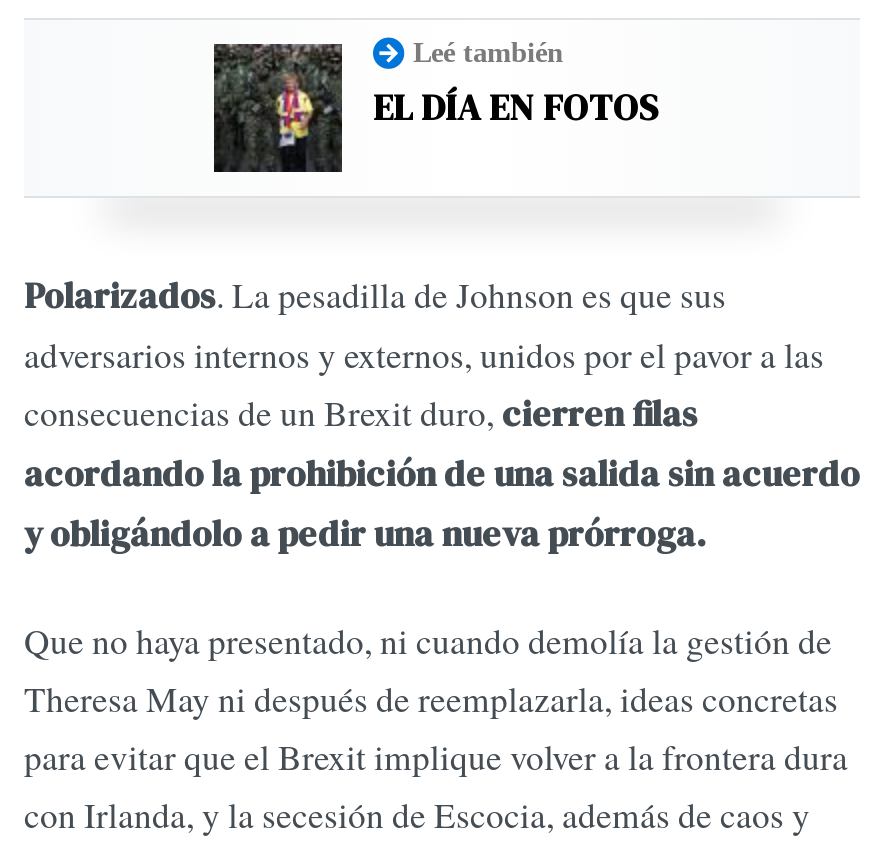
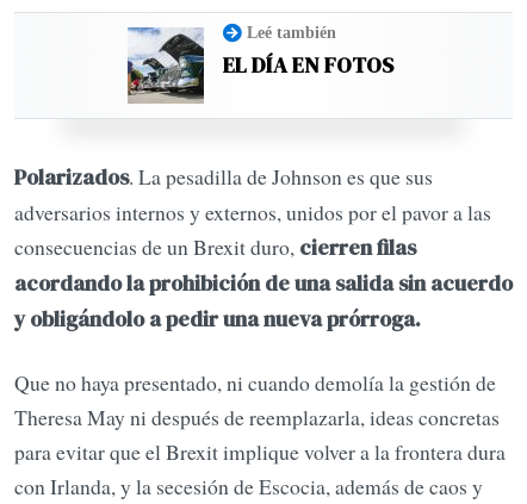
[212,42,344,174] [image] -> [126,26,204,104] [image]

